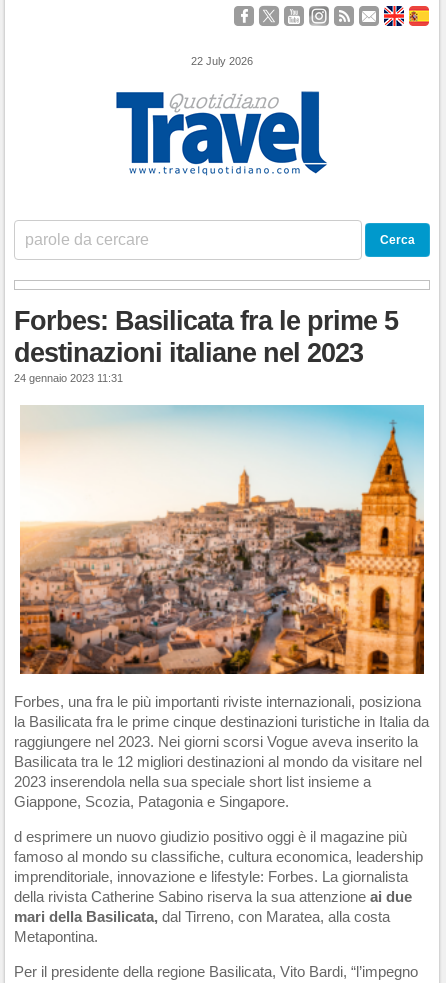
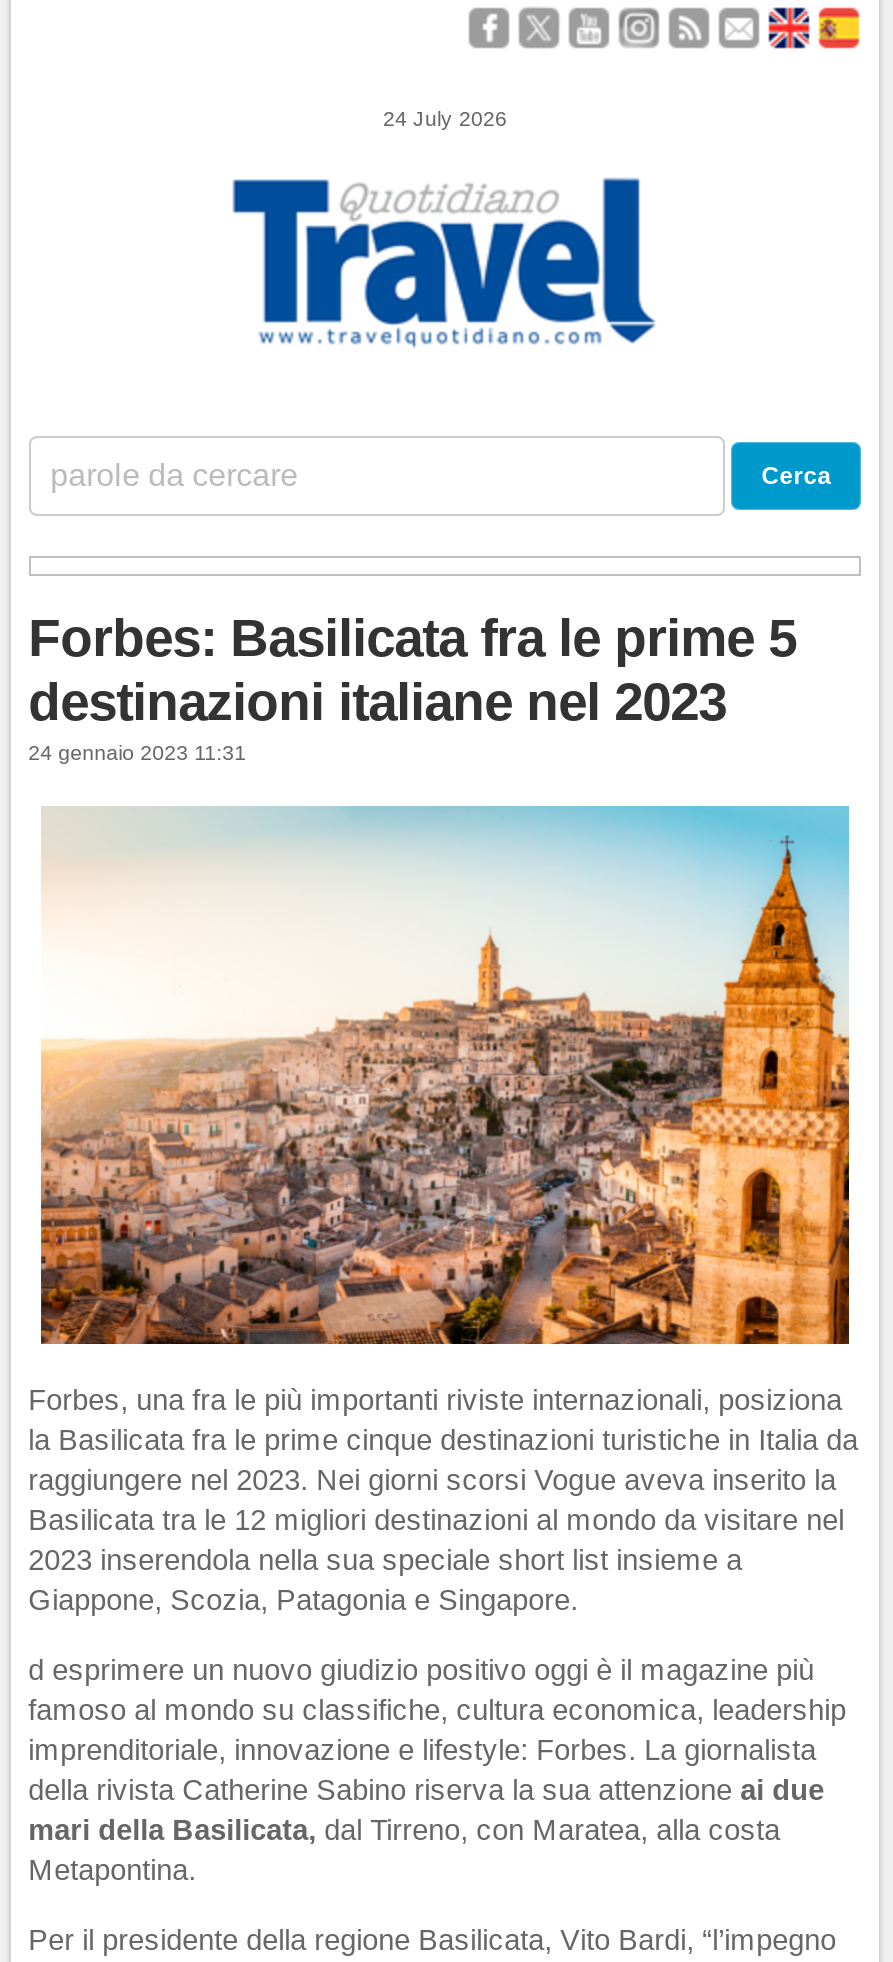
[191,55,253,67] 22 July 2026 -> [383,106,507,130] 24 July 2026

